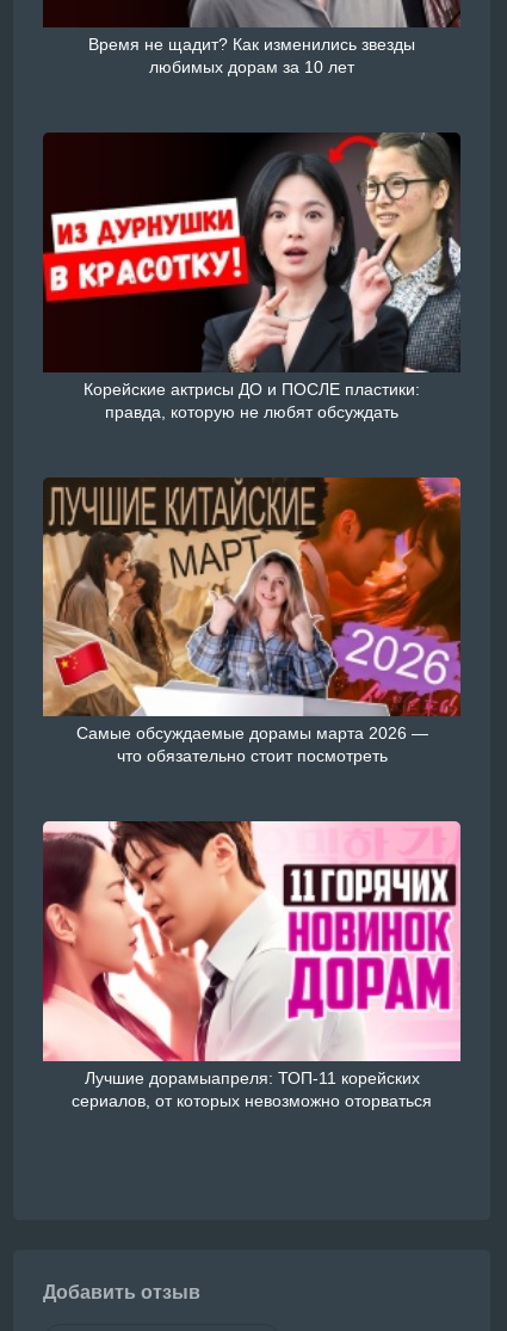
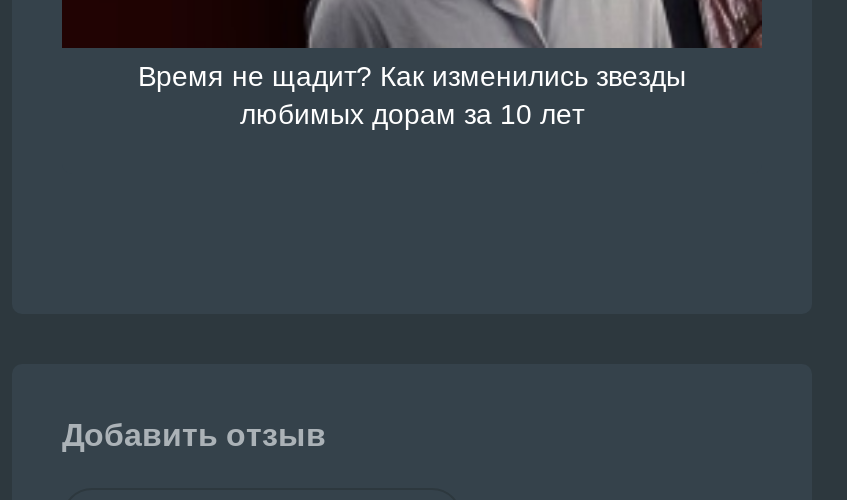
[42,133,462,421] [image] | Корейские актрисы ДО и ПОСЛЕ пластики: | правда, которую не любят обсуждать -> none
[42,476,462,765] [image] | Самые обсуждаемые дорамы марта 2026 — | что обязательно стоит посмотреть -> none
[42,820,462,1110] [image] | Лучшие дорамыапреля: ТОП-11 корейских | сериалов, от которых невозможно оторваться -> none

